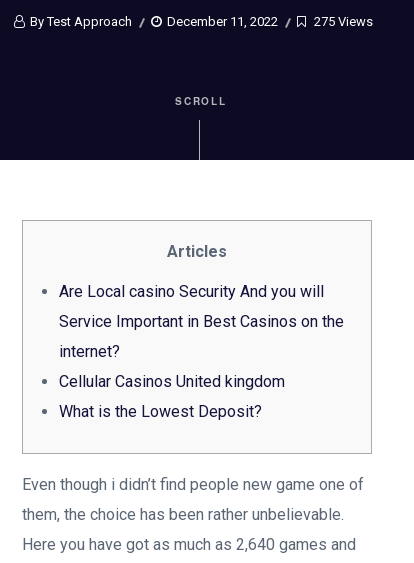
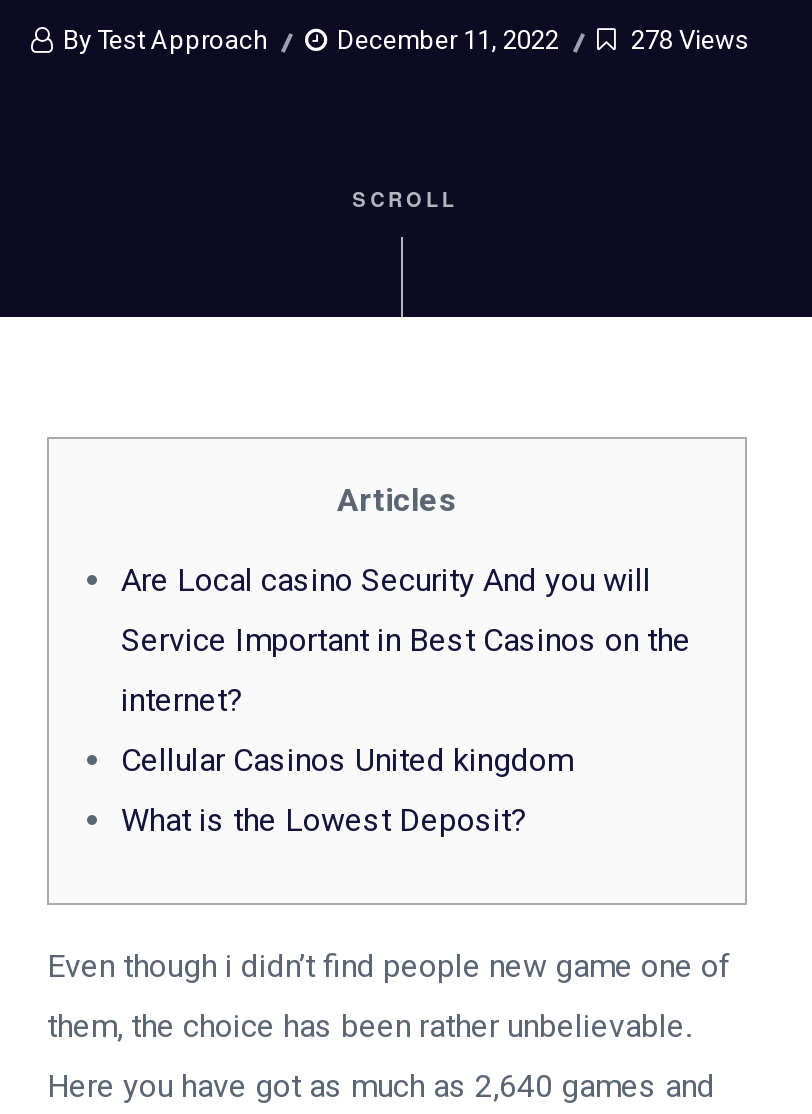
[311,14,373,29] 275 Views -> [625,25,749,55] 278 Views

